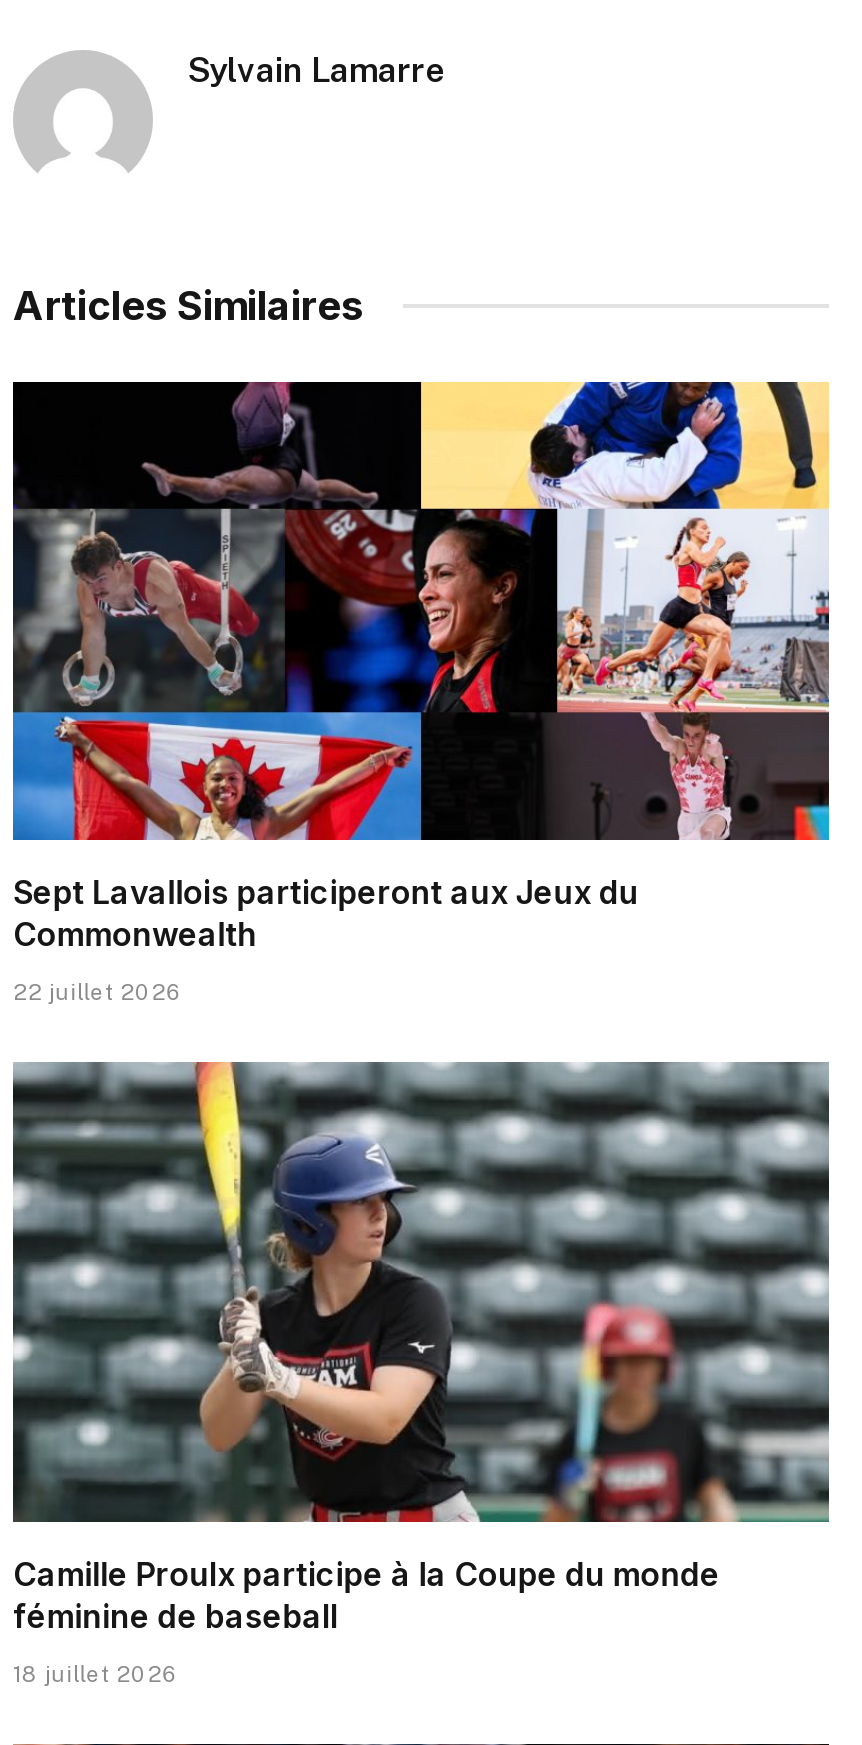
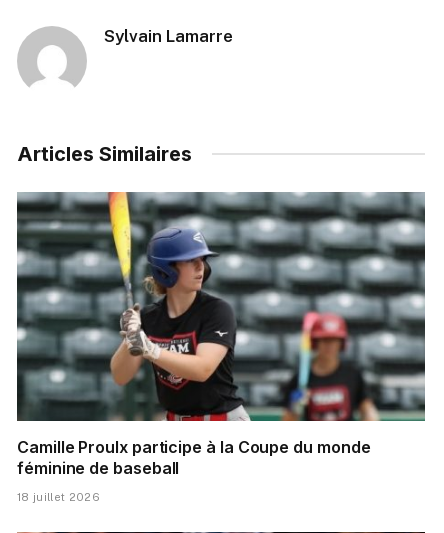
[11,380,831,1005] [image] | Sept Lavallois participeront aux Jeux du | Commonwealth | 22 juillet 2026 -> none

